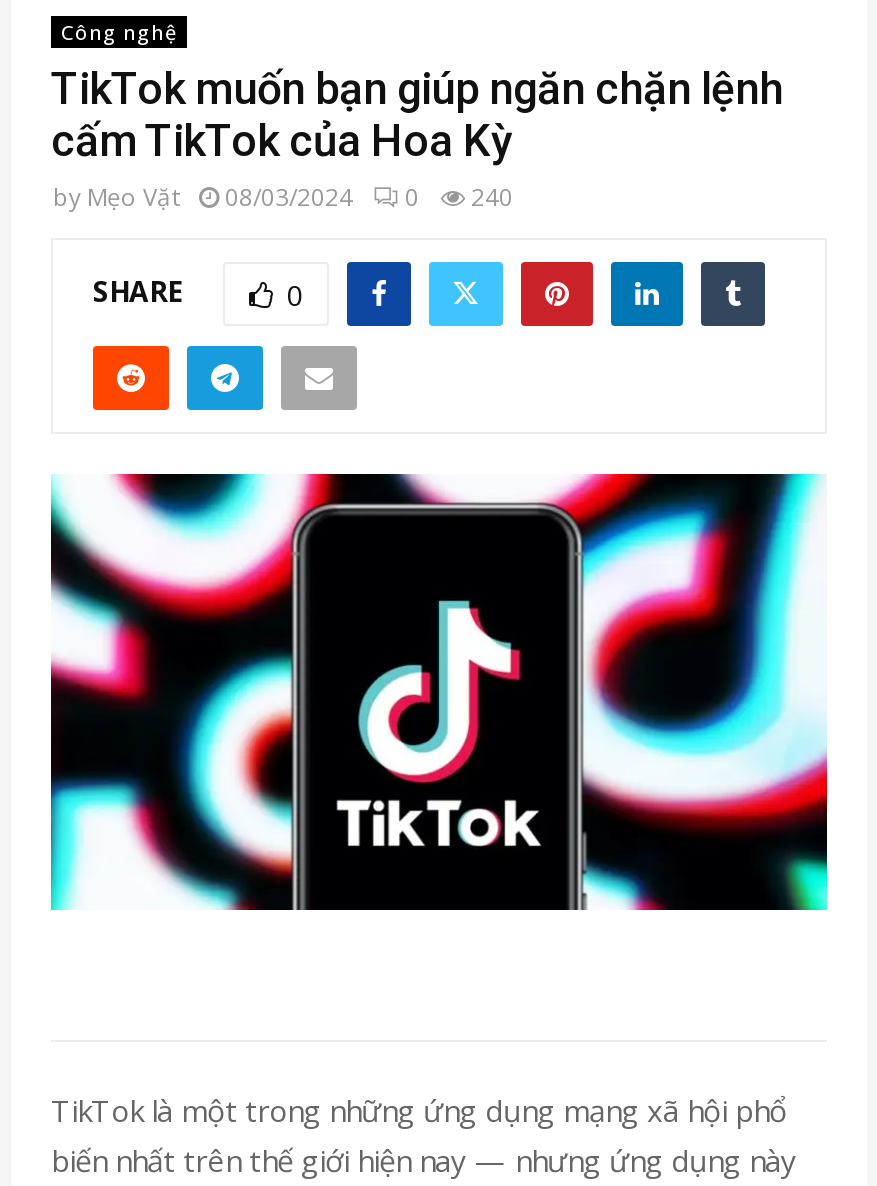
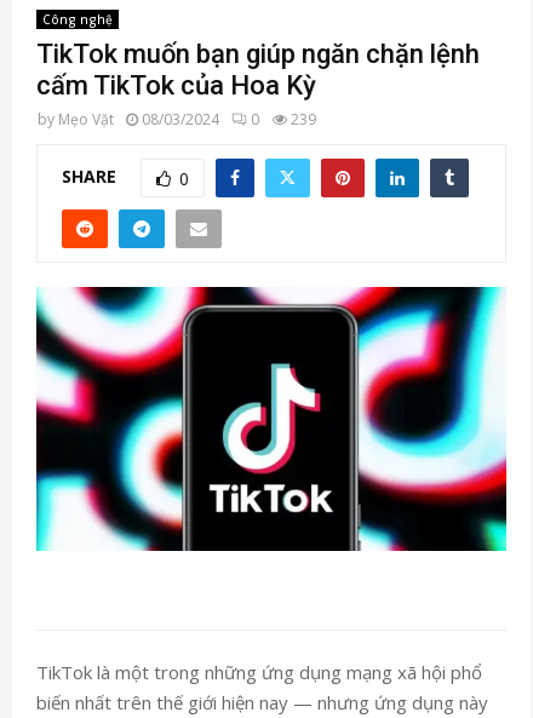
[53,180,513,214] by Mẹo Vặt 08/03/2024 0 240 -> [38,109,316,130] by Mẹo Vặt 08/03/2024 0 239

